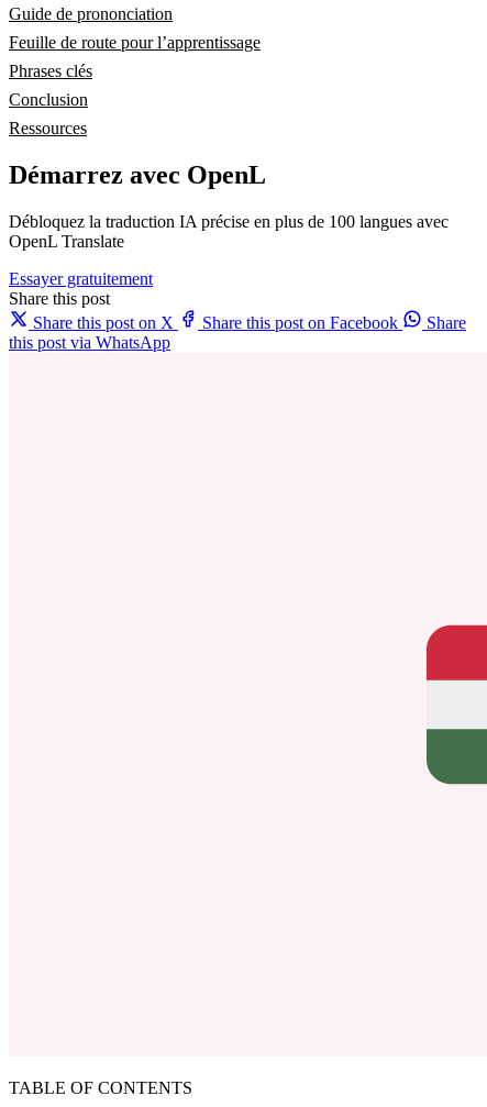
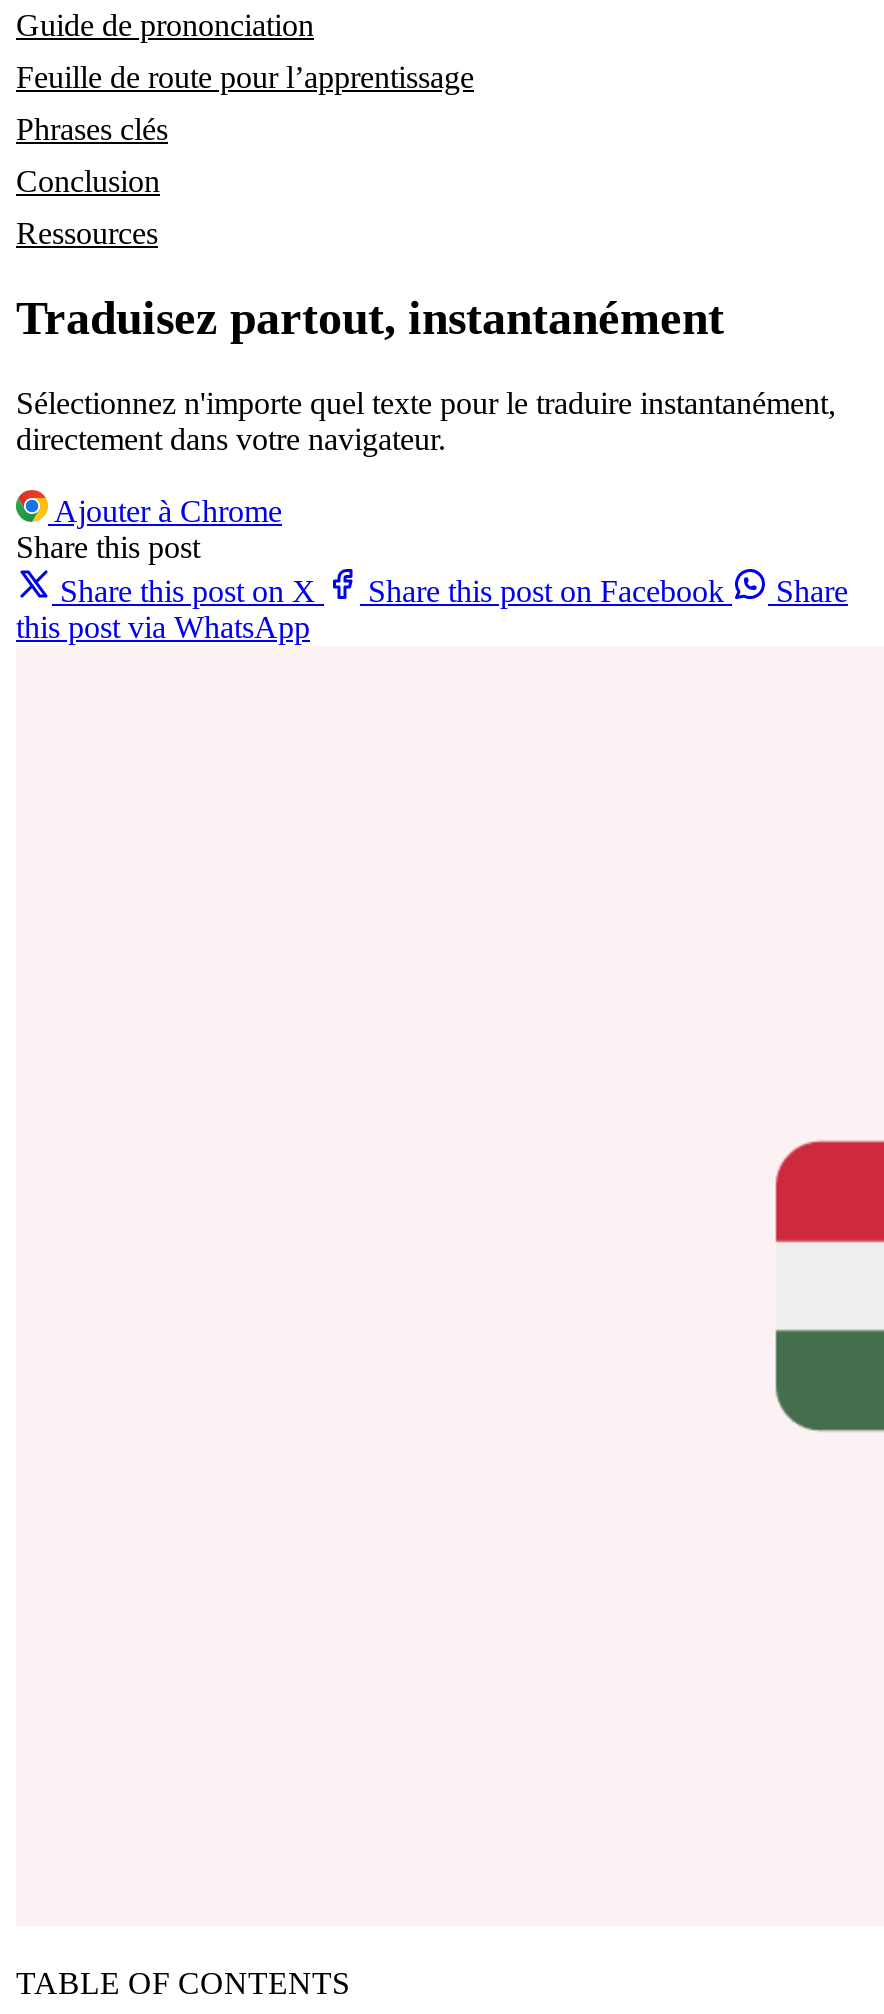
[9,161,266,189] Démarrez avec OpenL -> [16,293,724,345] Traduisez partout, instantanément
[9,212,449,251] Débloquez la traduction IA précise en plus de 100 langues avec | OpenL Translate -> [16,386,836,456] Sélectionnez n'importe quel texte pour le traduire instantanément, | directement dans votre navigateur.
[9,270,153,288] Essayer gratuitement -> [48,494,282,528] Ajouter à Chrome

